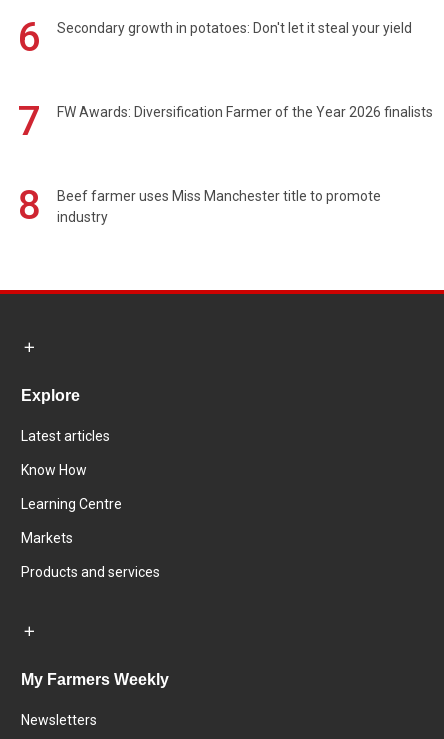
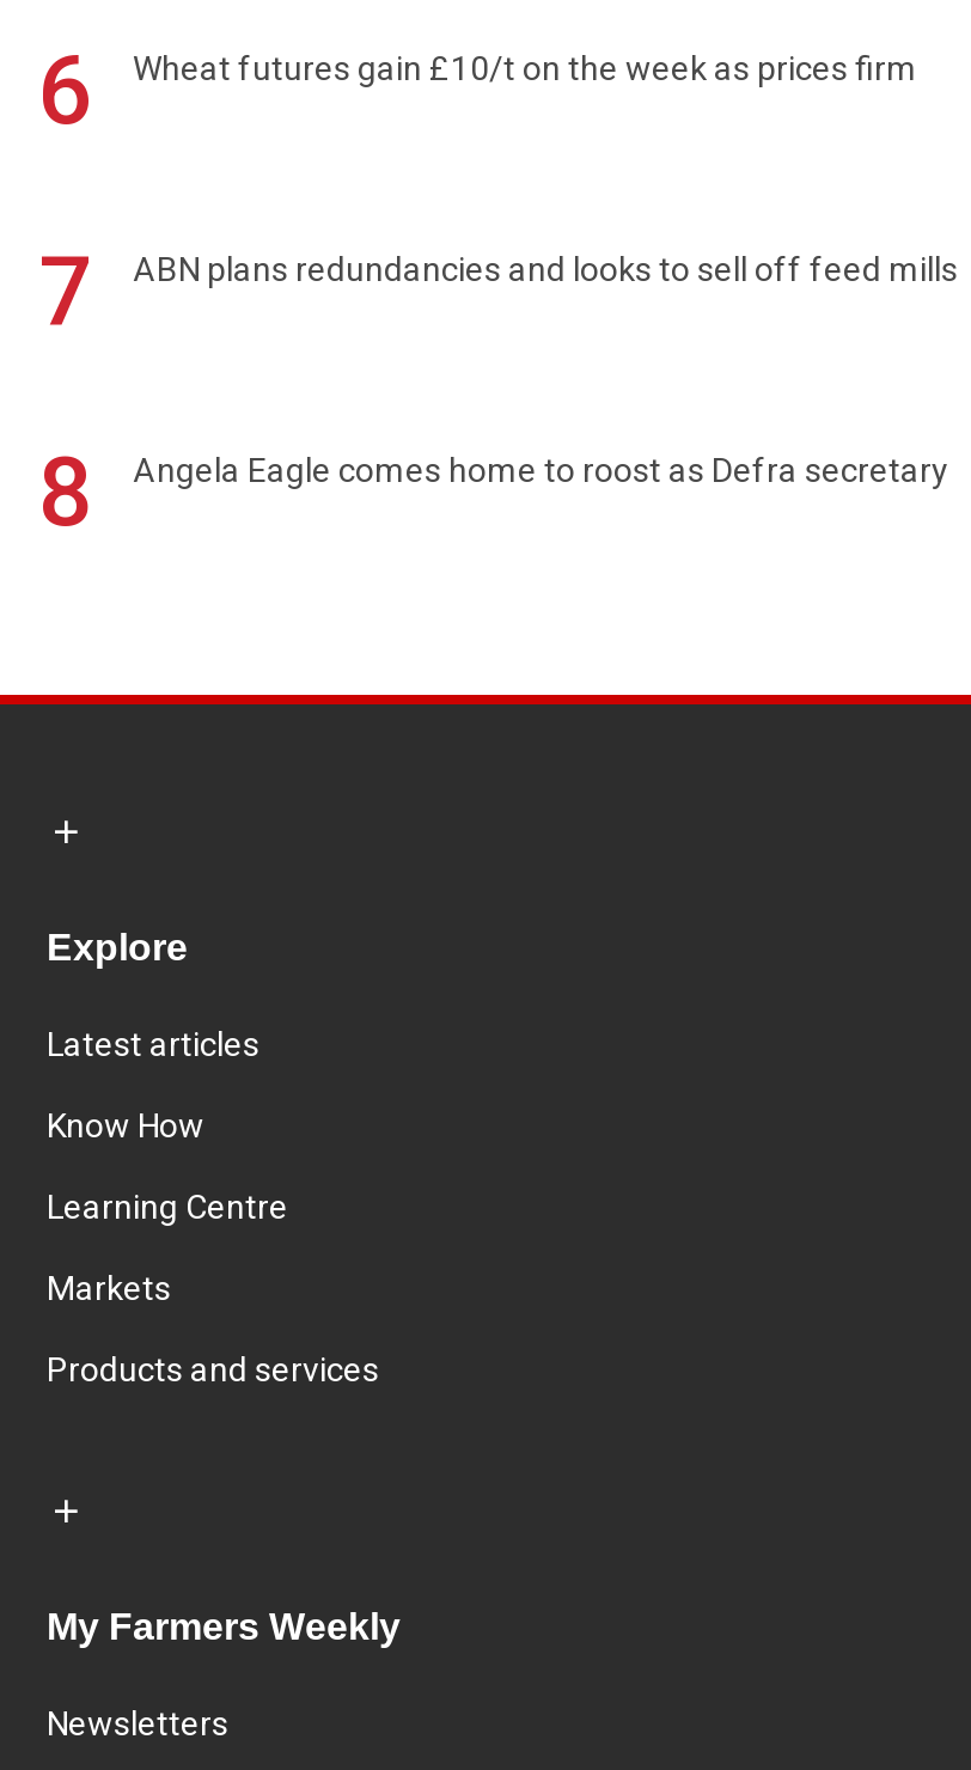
[57,20,412,36] Secondary growth in potatoes: Don't let it steal your yield -> [133,50,917,88] Wheat futures gain £10/t on the week as prices firm
[57,104,433,120] FW Awards: Diversification Farmer of the Year 2026 finalists -> [133,250,958,289] ABN plans redundancies and looks to sell off feed mills
[57,188,381,225] Beef farmer uses Miss Manchester title to promote | industry -> [133,451,948,490] Angela Eagle comes home to roost as Defra secretary

